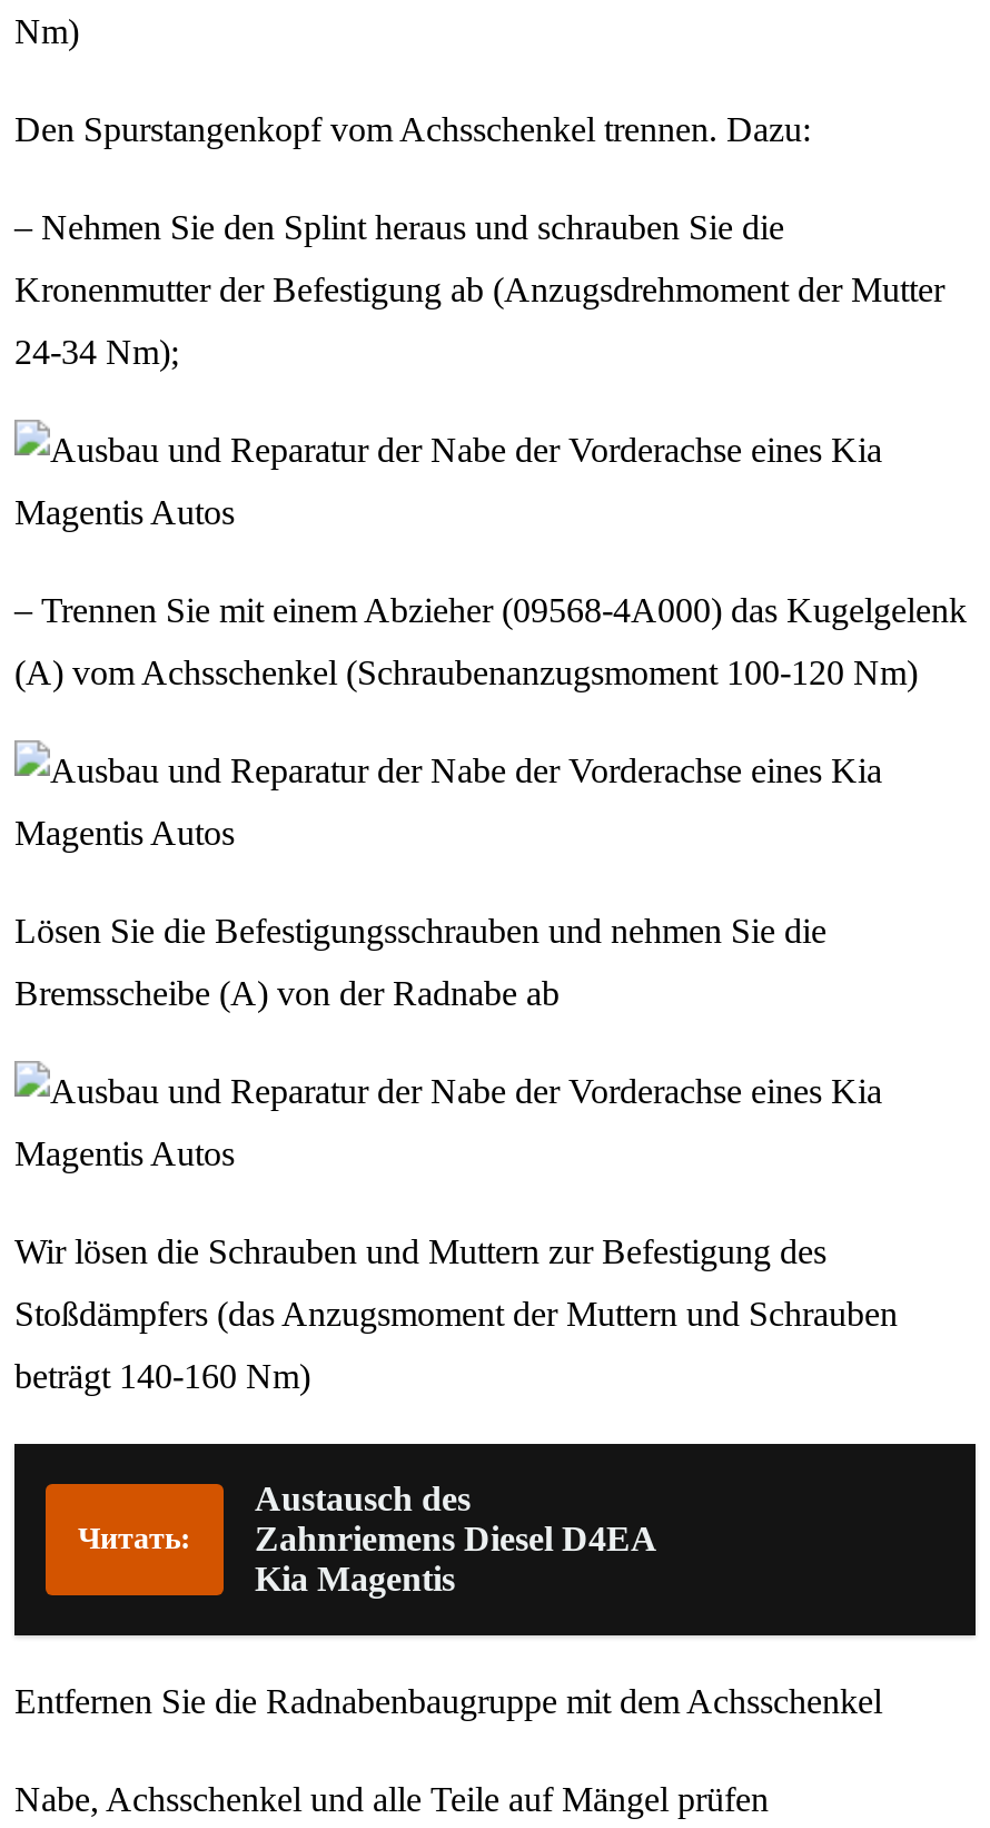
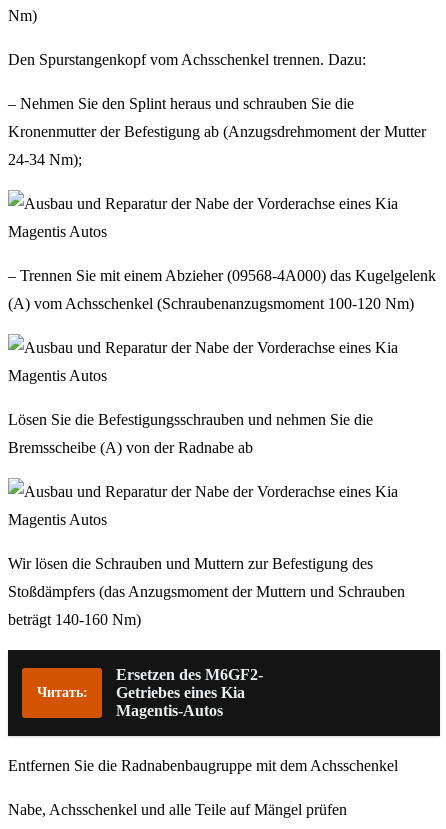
[255,1479,655,1597] Austausch des | Zahnriemens Diesel D4EA | Kia Magentis -> [116,666,263,719] Ersetzen des M6GF2- | Getriebes eines Kia | Magentis-Autos

